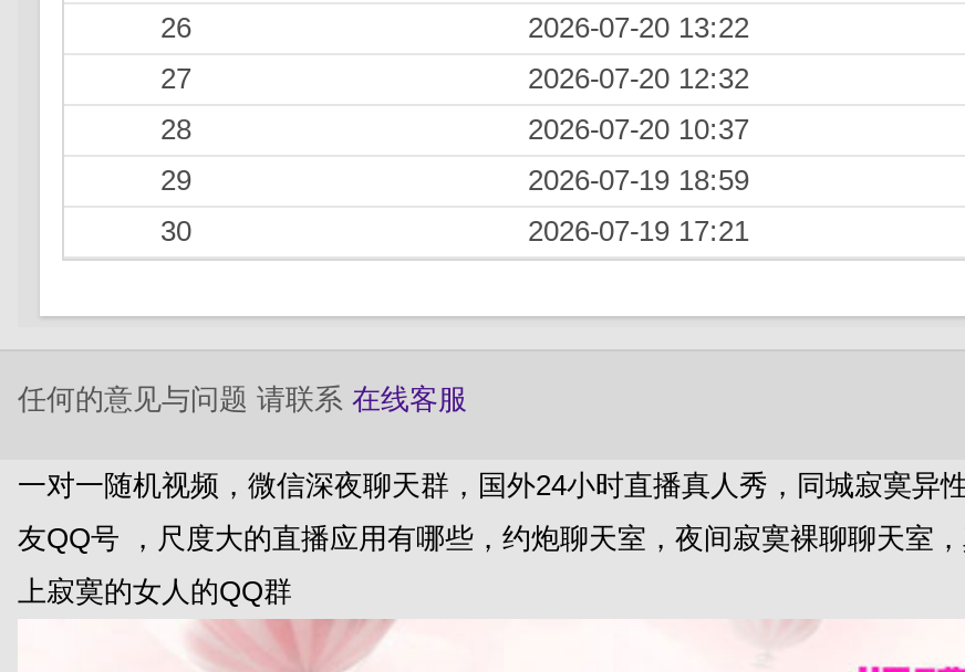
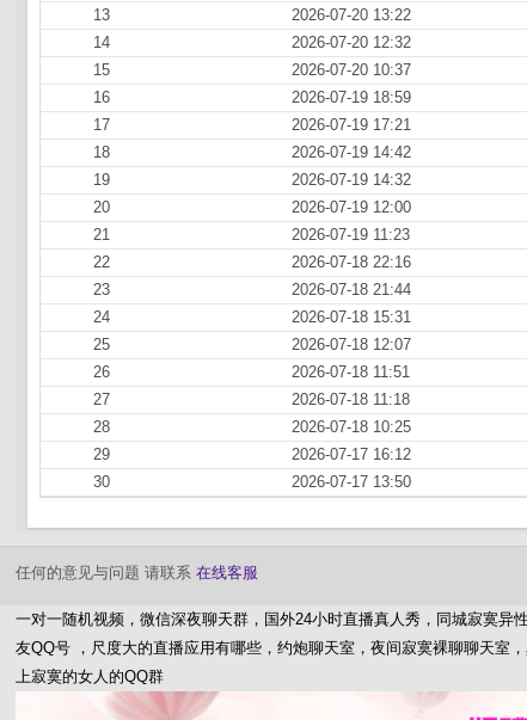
[160,11,191,44] 26 -> [93,6,109,24] 13
[160,62,191,95] 27 -> [93,33,109,51] 14
[160,113,191,146] 28 -> [93,61,109,79] 15
[160,164,191,197] 29 -> [93,88,109,106] 16
[160,214,191,248] 30 -> [93,116,109,134] 17
none -> [93,143,410,491] 18 | 2026-07-19 14:42 | 19 | 2026-07-19 14:32 | 20 | 2026-07-19 12:00 | 21 | 2026-07-19 11:23 | 22 | 2026-07-18 22:16 | 23 | 2026-07-18 21:44 | 24 | 2026-07-18 15:31 | 25 | 2026-07-18 12:07 | 26 | 2026-07-18 11:51 | 27 | 2026-07-18 11:18 | 28 | 2026-07-18 10:25 | 29 | 2026-07-17 16:12 | 30 | 2026-07-17 13:50

